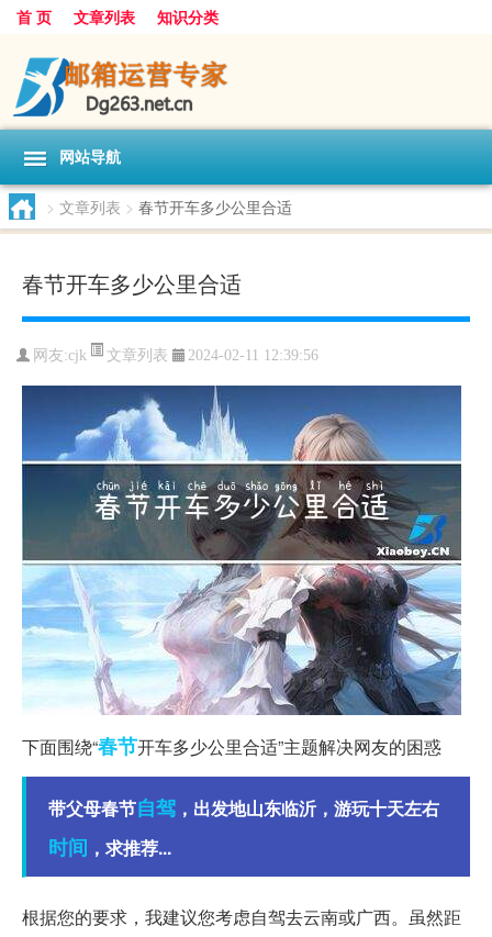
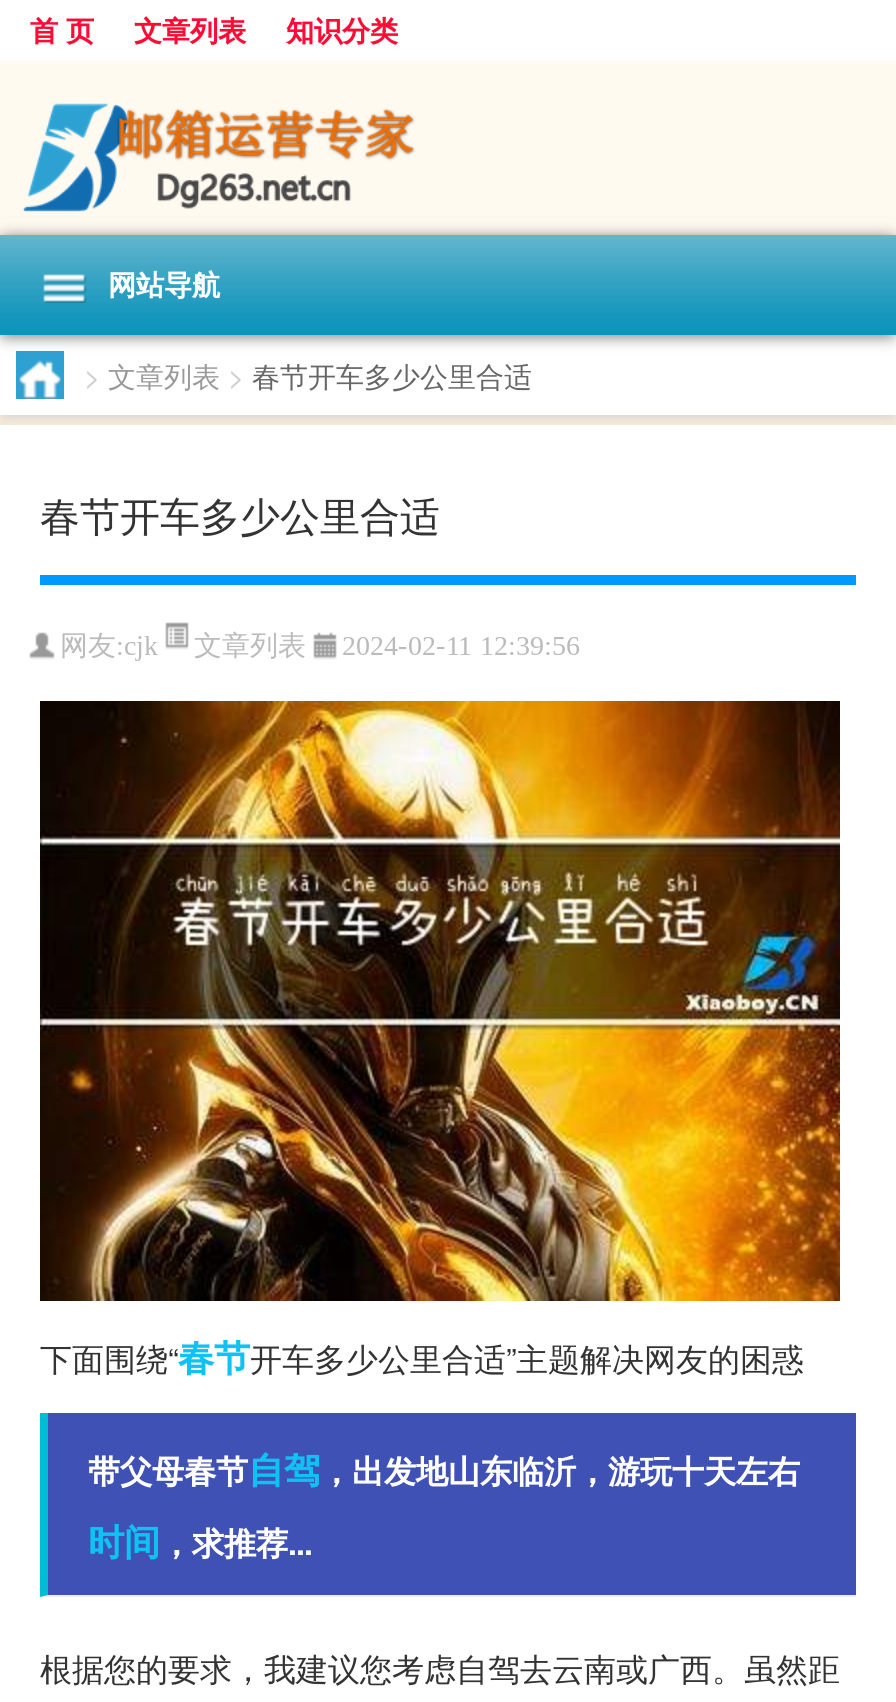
[21,384,462,716] [image] -> [38,699,842,1303] [image]

